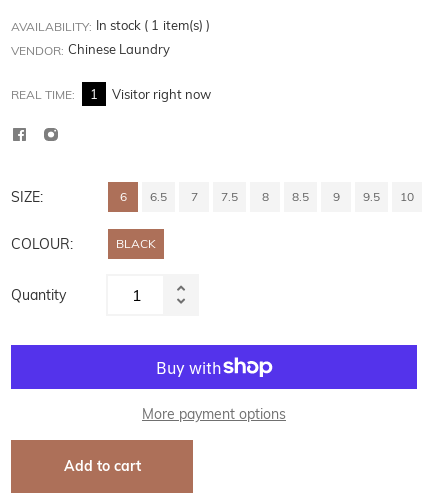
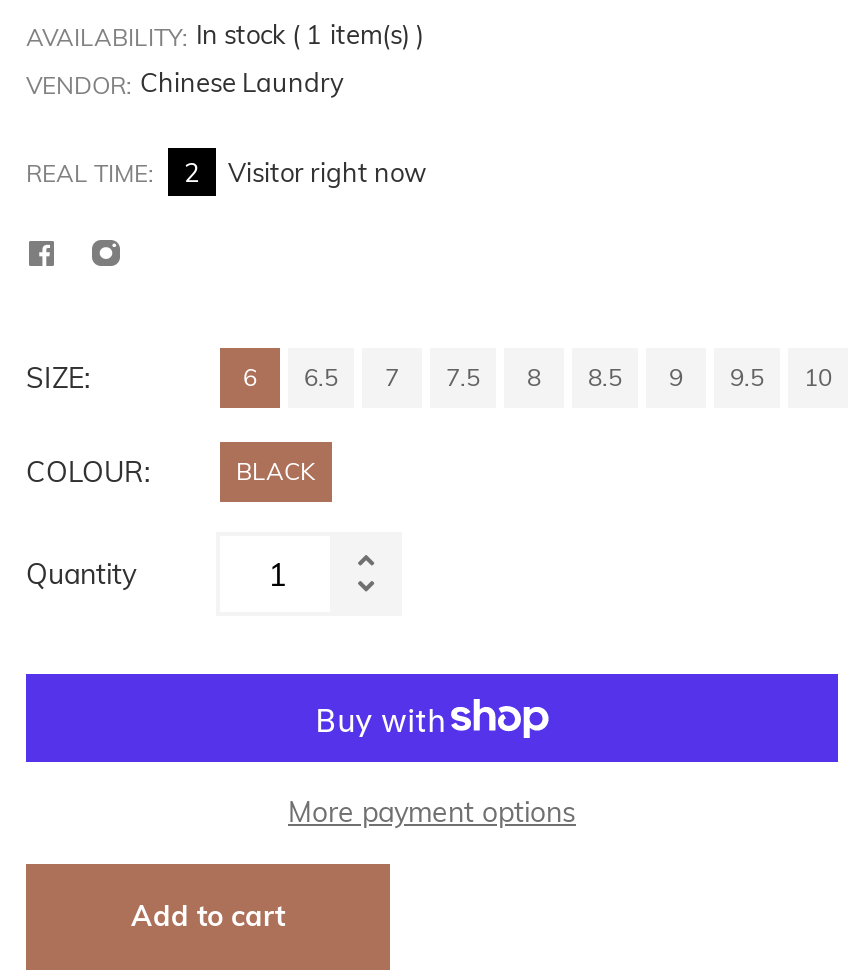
[11,86,211,102] REAL TIME: 1 Visitor right now -> [26,156,426,188] REAL TIME: 2 Visitor right now

